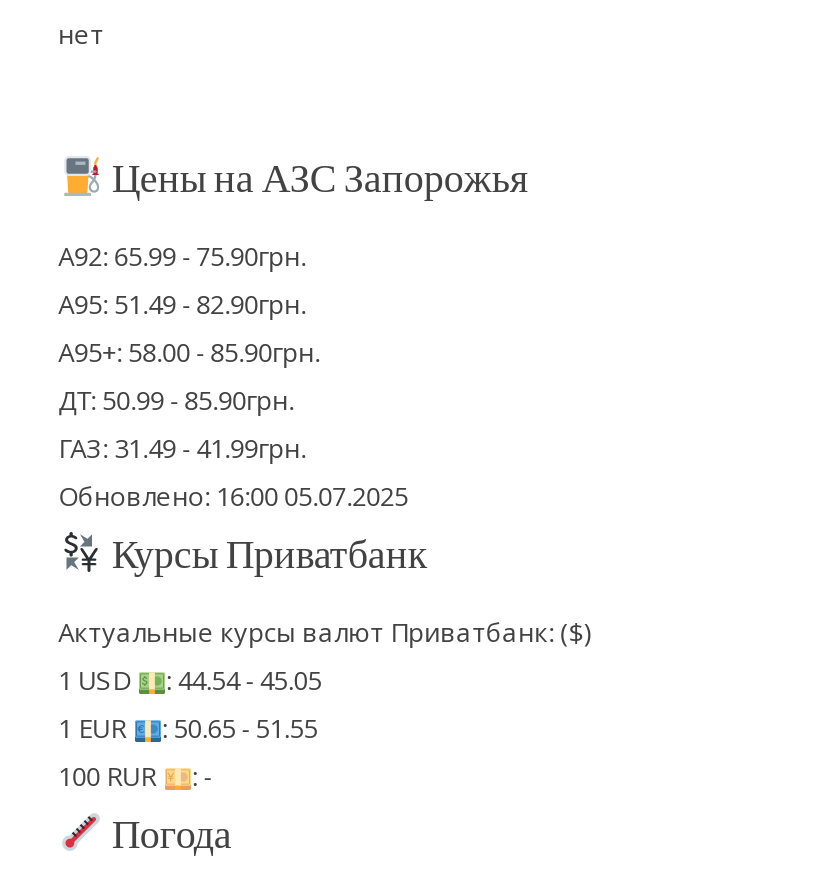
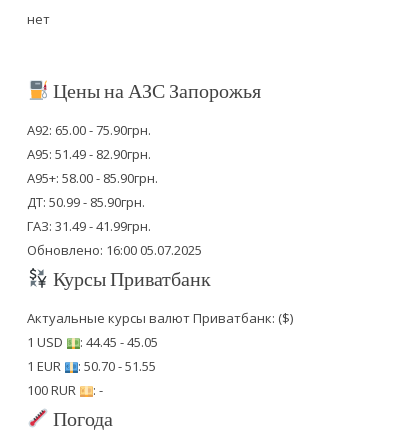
[58,239,306,275] А92: 65.99 - 75.90грн. -> [27,121,151,139] А92: 65.00 - 75.90грн.
[58,663,322,699] 1 USD : 44.54 - 45.05 -> [27,333,158,351] 1 USD : 44.45 - 45.05
[58,711,318,747] 1 EUR : 50.65 - 51.55 -> [27,357,156,375] 1 EUR : 50.70 - 51.55

